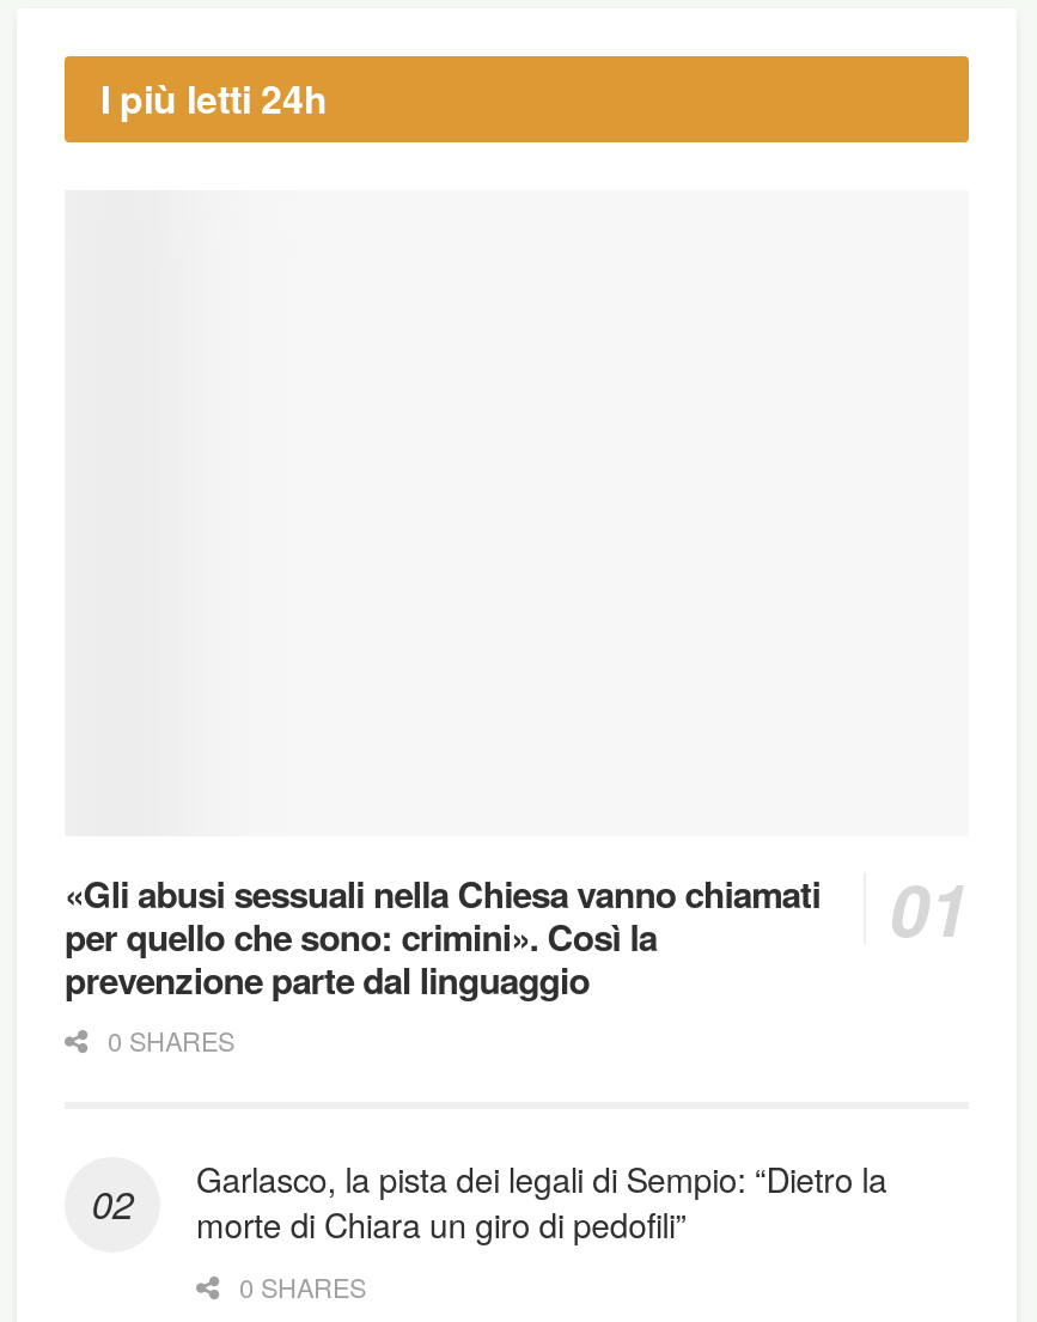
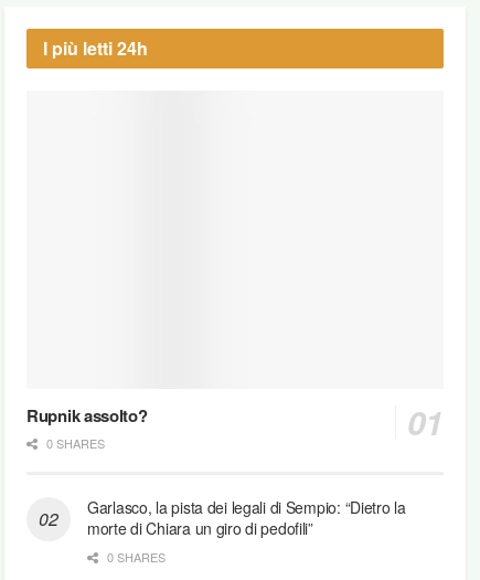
[65,867,820,1006] «Gli abusi sessuali nella Chiesa vanno chiamati | per quello che sono: crimini». Così la | prevenzione parte dal linguaggio -> [26,403,147,428] Rupnik assolto?

